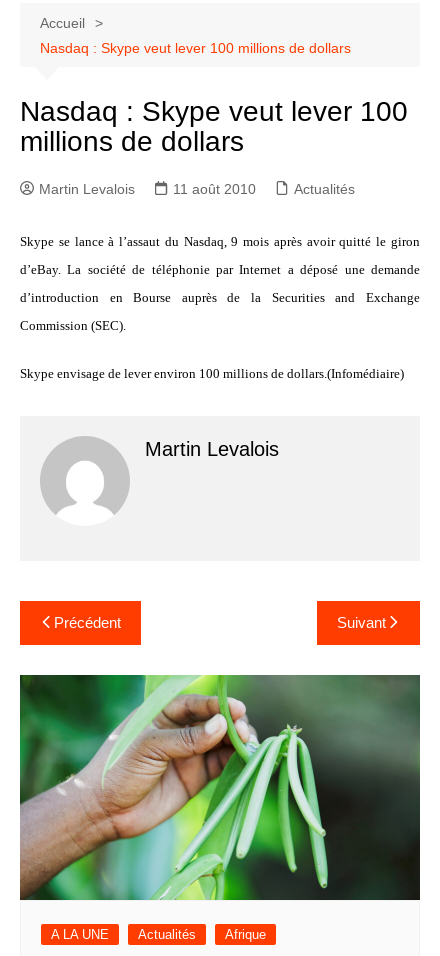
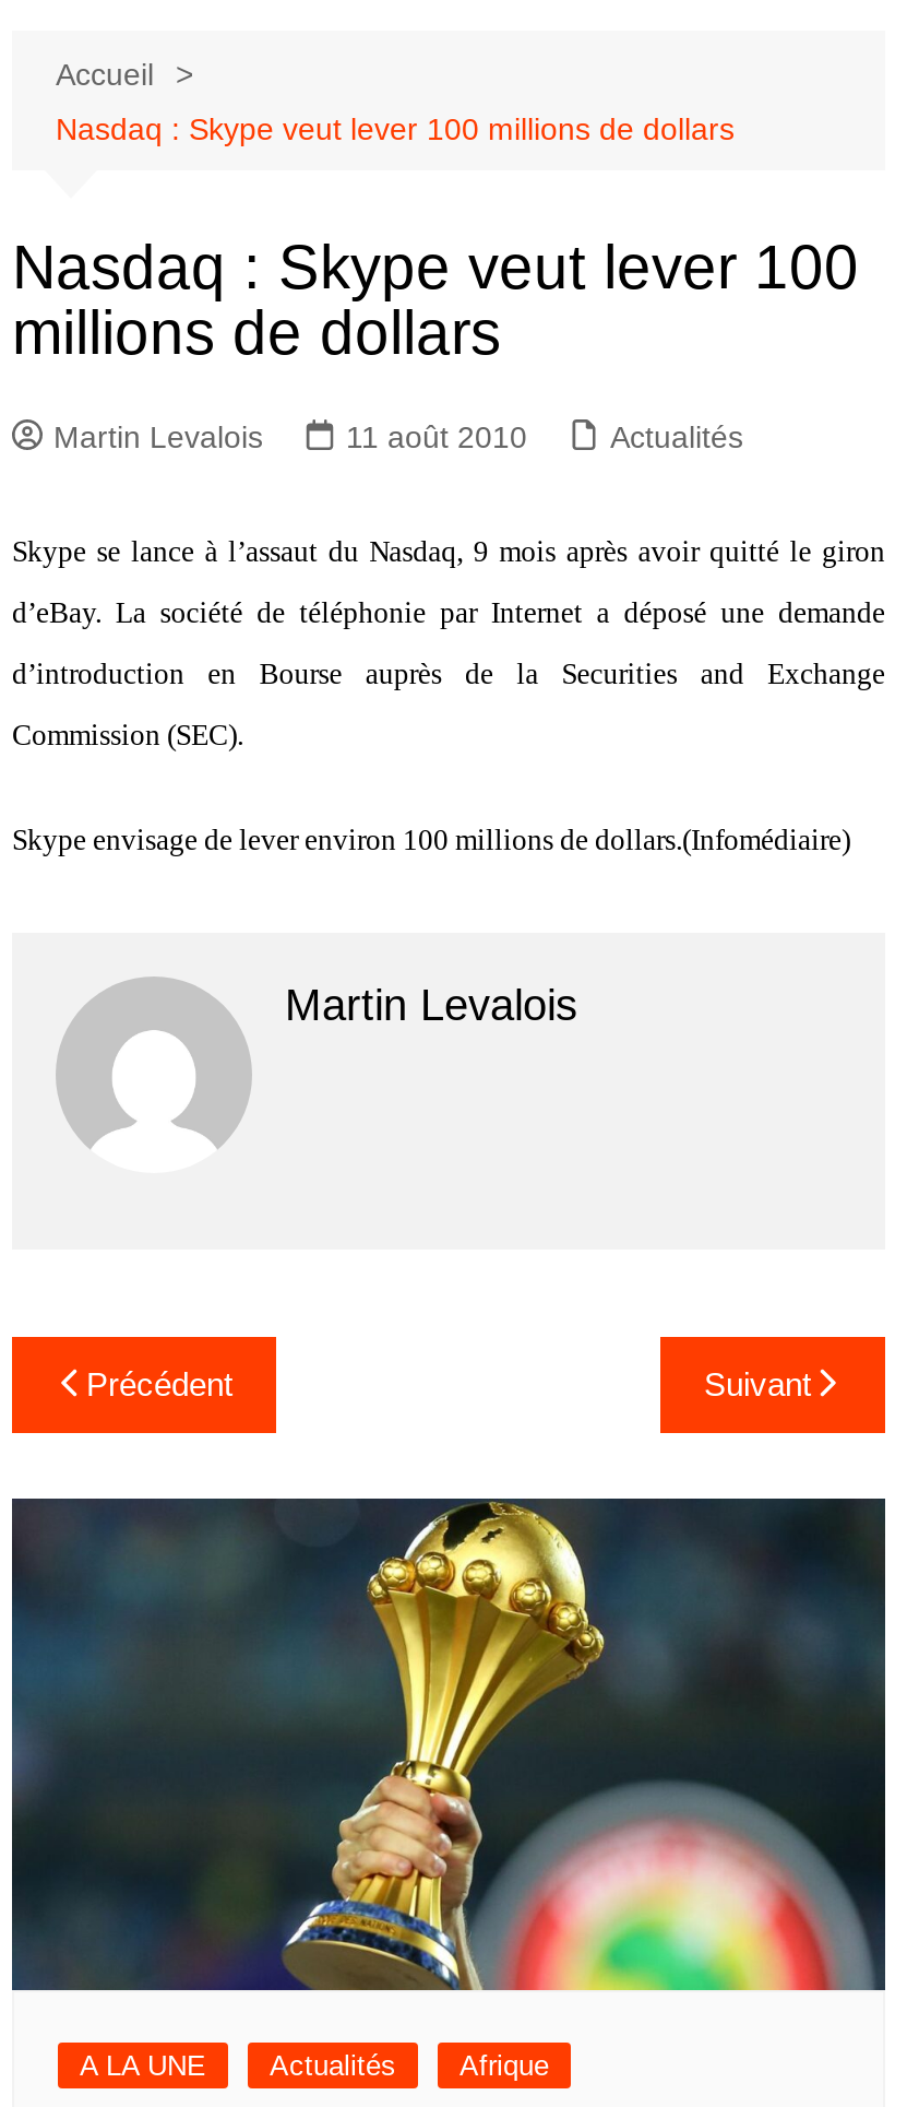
[19,674,420,901] [image] -> [10,1496,885,1992] [image]

